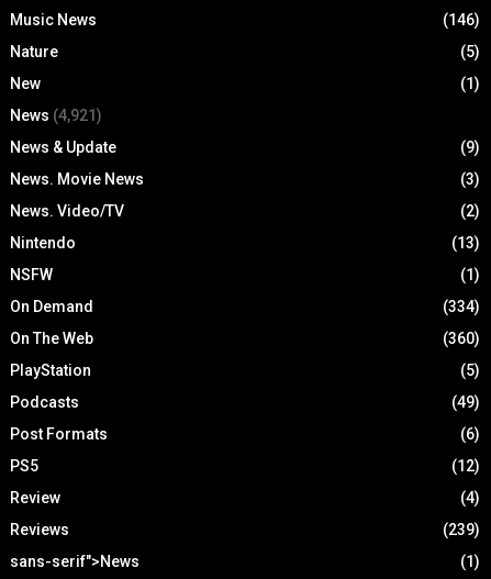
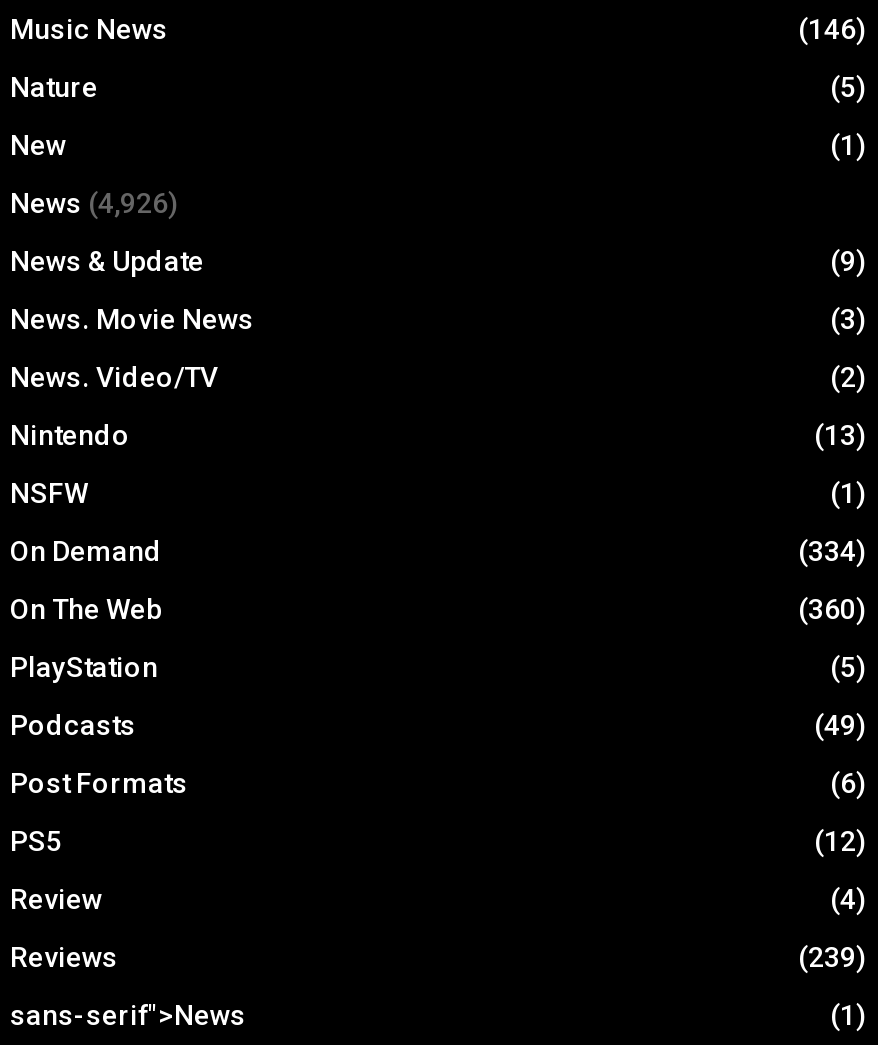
[10,106,102,124] News (4,921) -> [10,187,178,219] News (4,926)

